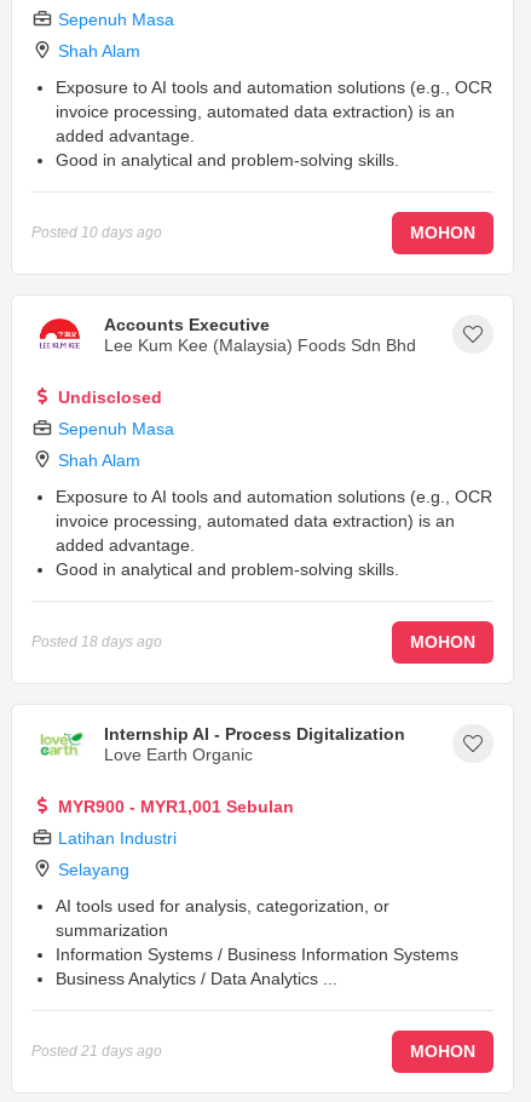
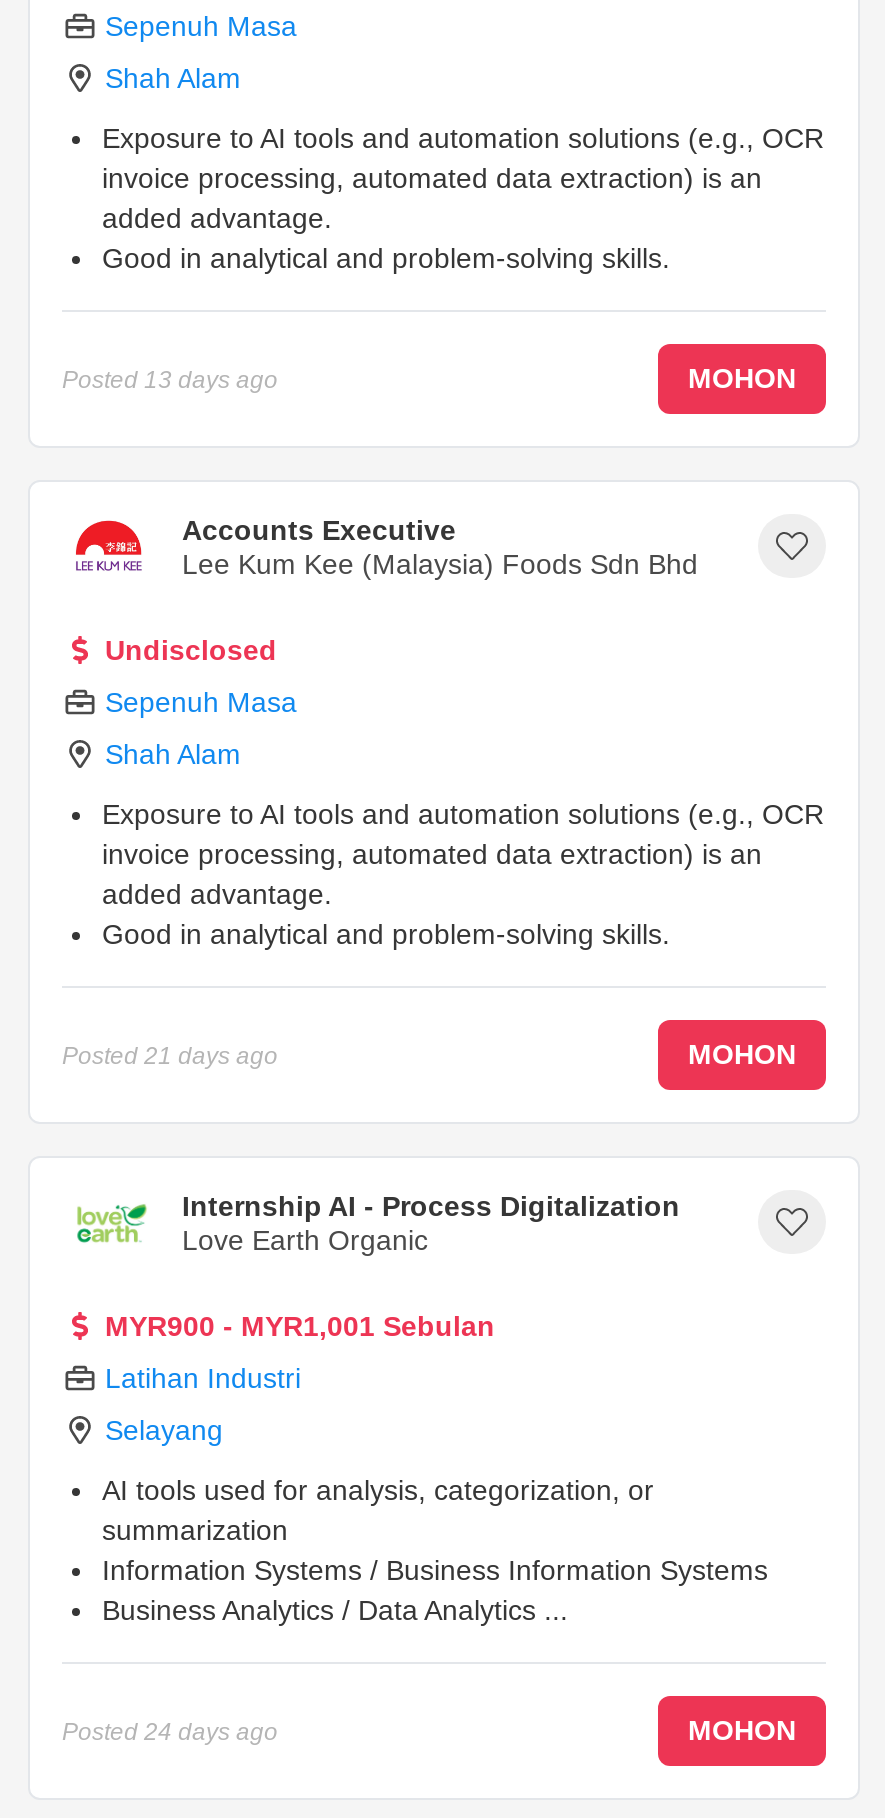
[31,224,162,241] Posted 10 days ago -> [62,366,278,394] Posted 13 days ago
[31,633,162,650] Posted 18 days ago -> none
moved [31,1043,162,1060] -> [62,1042,278,1070]: Posted 21 days ago
none -> [62,1718,278,1746] Posted 24 days ago

